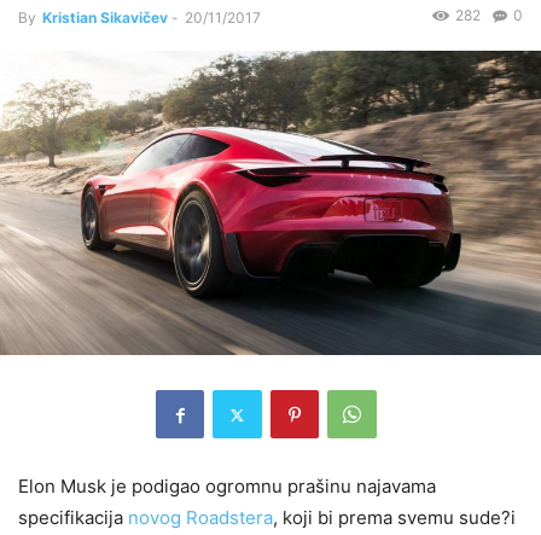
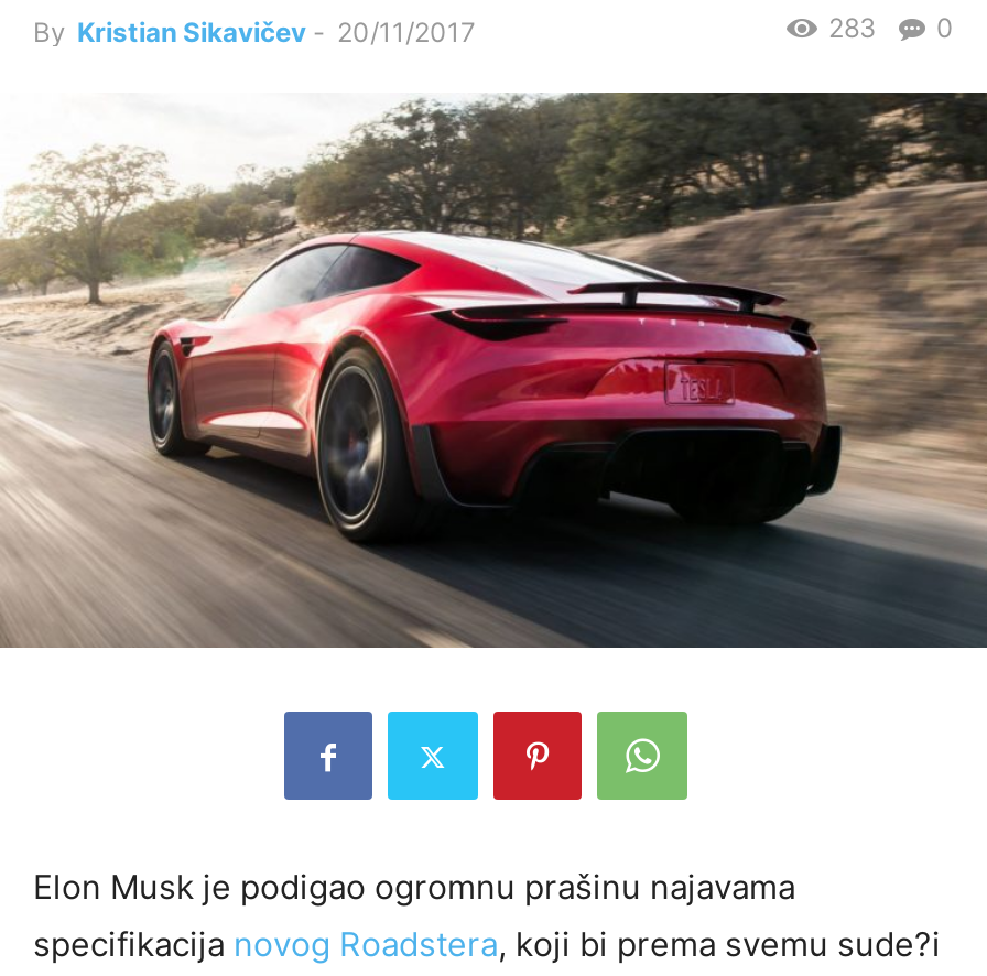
[455,6,523,24] 282 0 -> [828,11,954,44] 283 0

